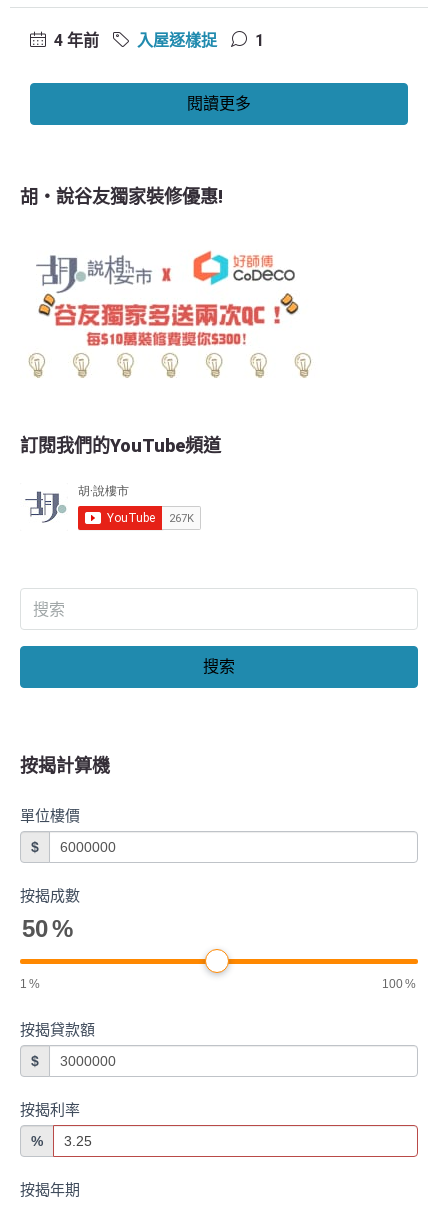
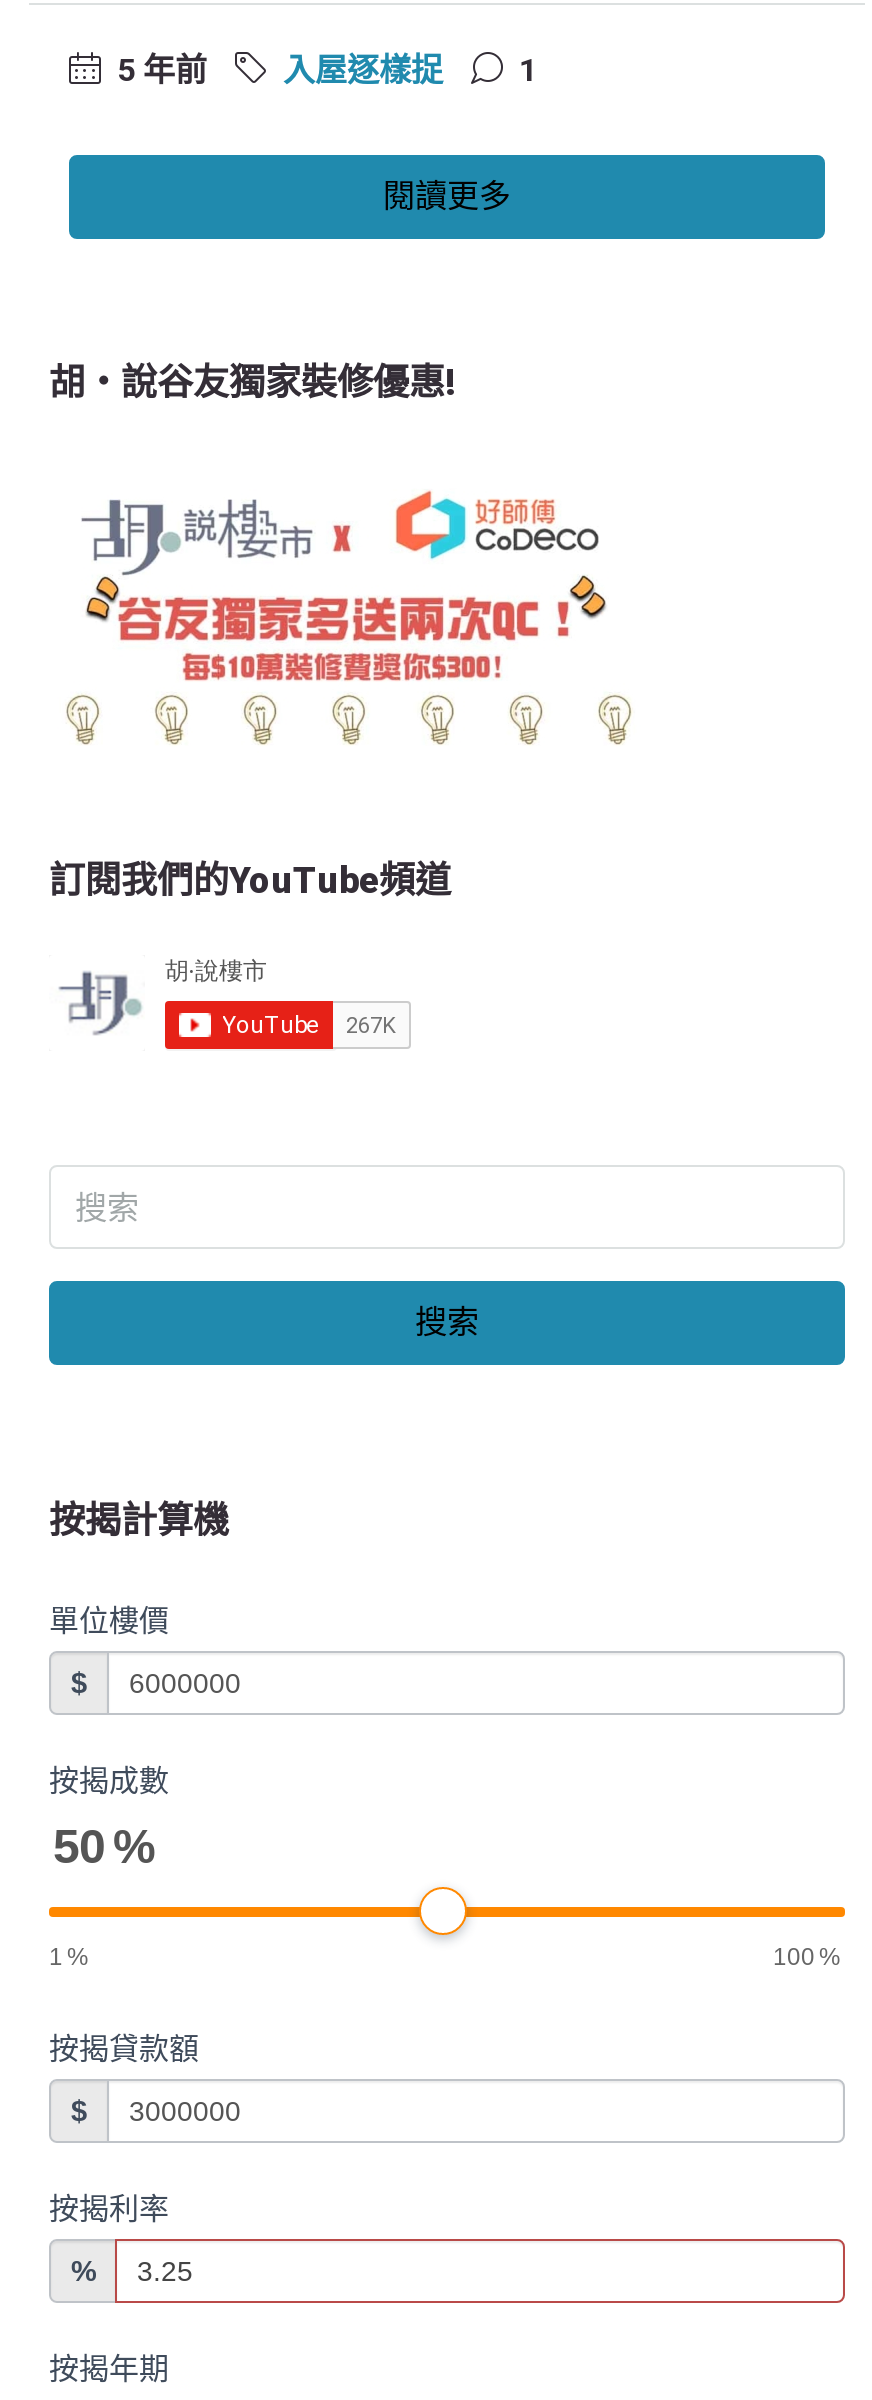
[50,31,264,50] 4 年前 入屋逐樣捉 1 -> [109,51,537,89] 5 年前 入屋逐樣捉 1

